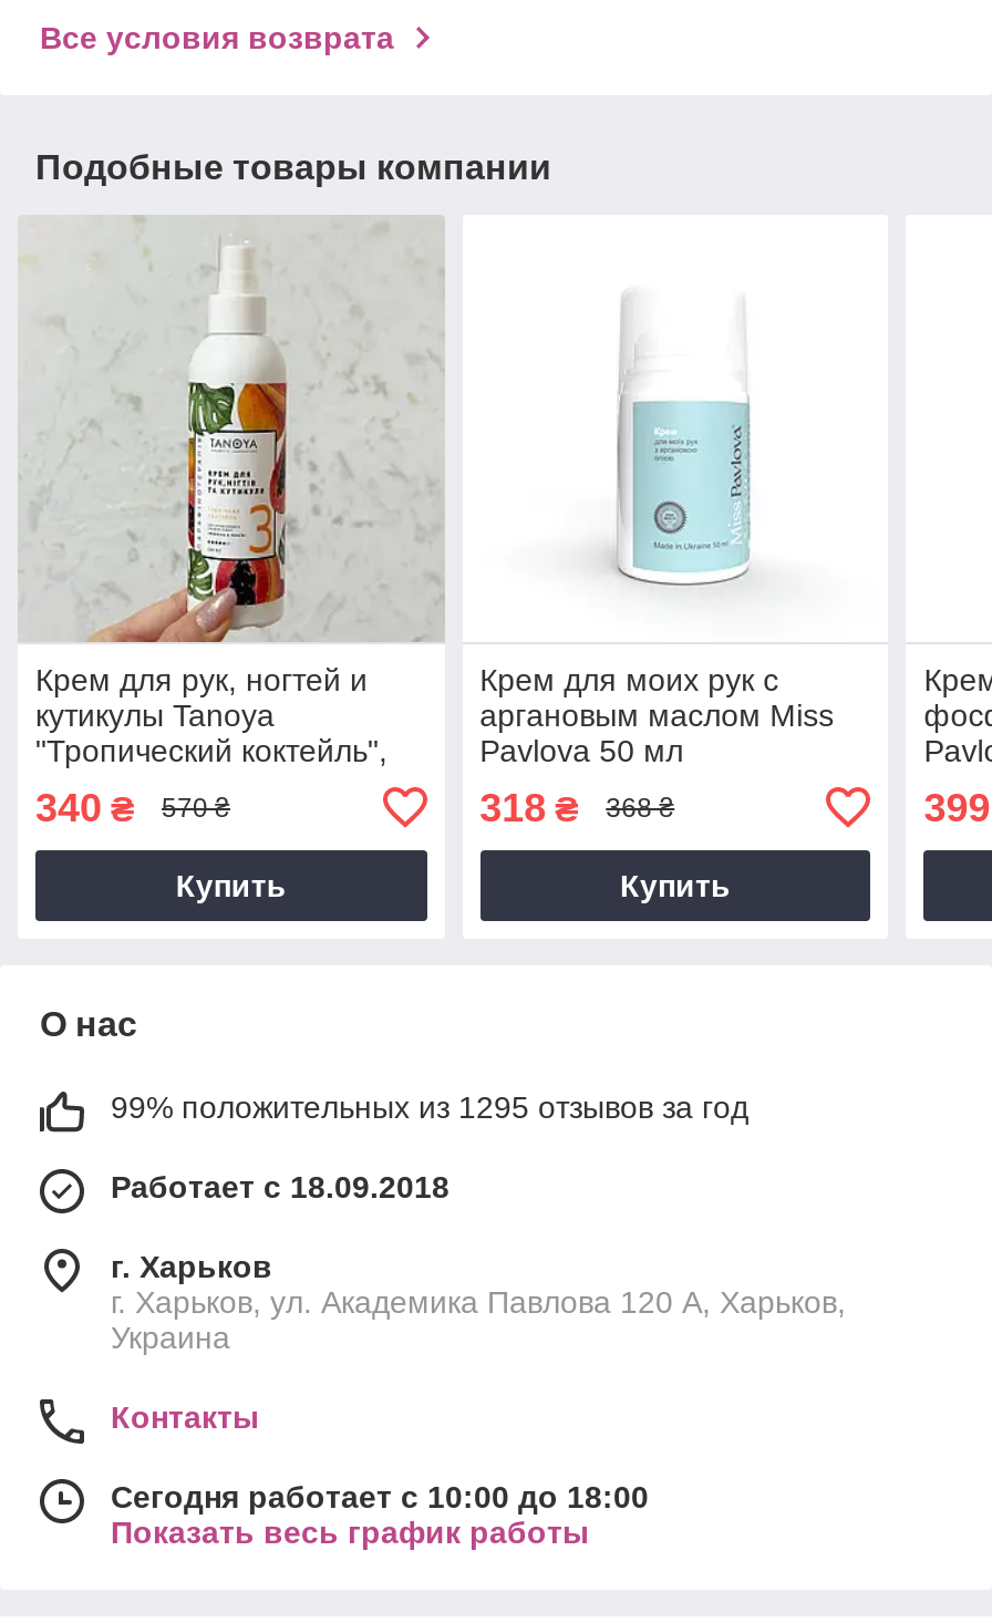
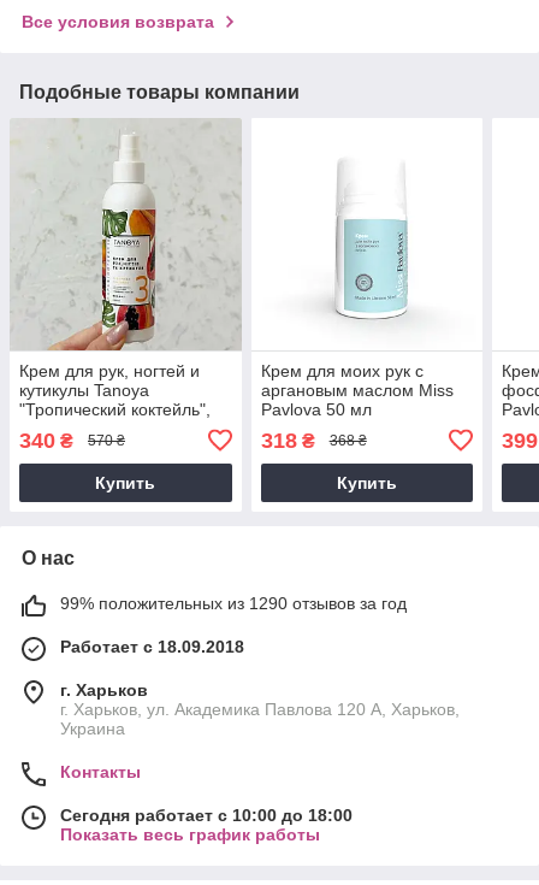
[111,1089,748,1124] 99% положительных из 1295 отзывов за год -> [60,593,407,613] 99% положительных из 1290 отзывов за год

